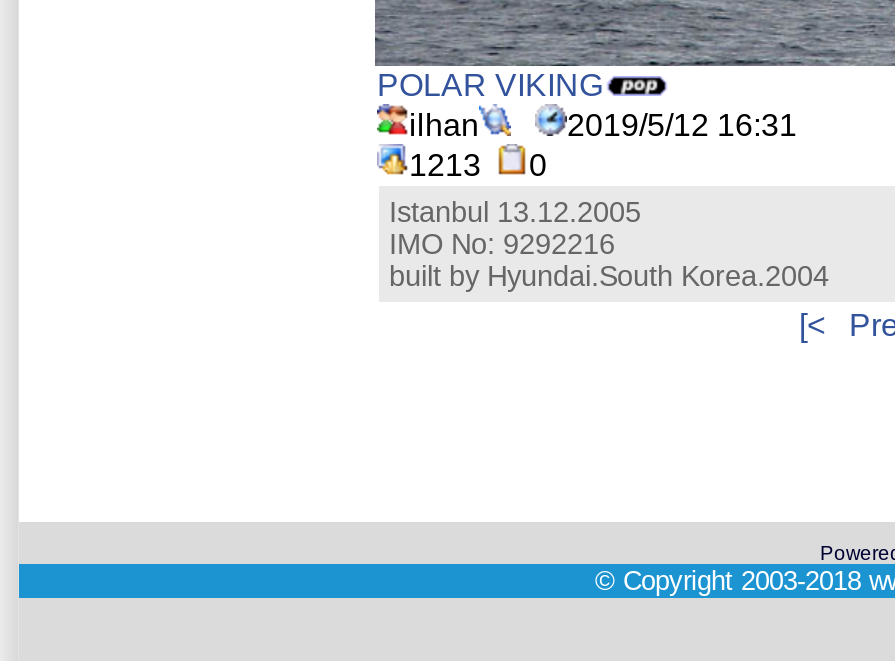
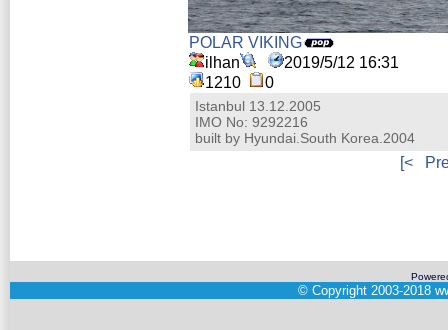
[409,147,579,181] 1213 0 -> [205,73,290,90] 1210 0

